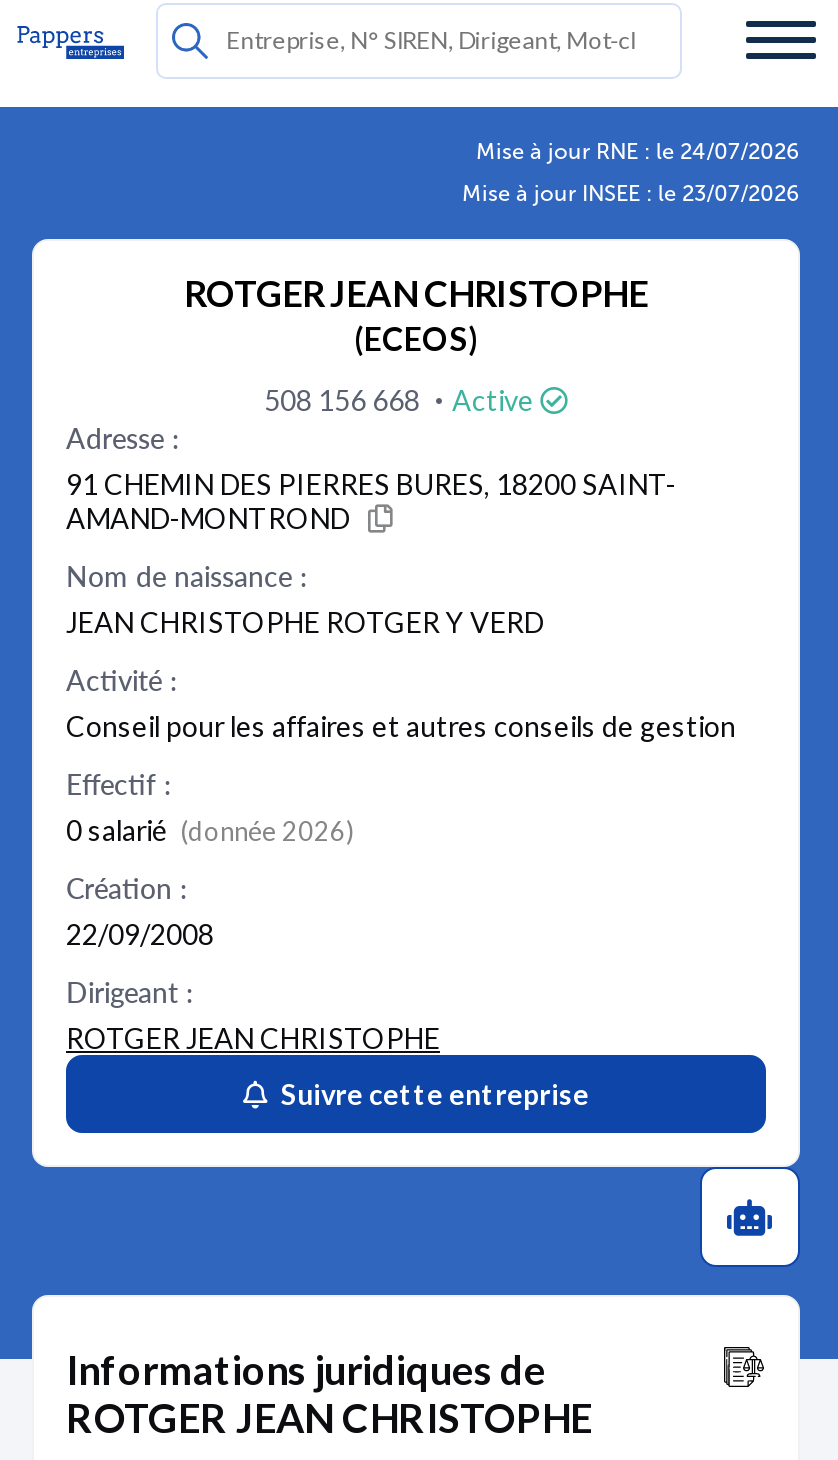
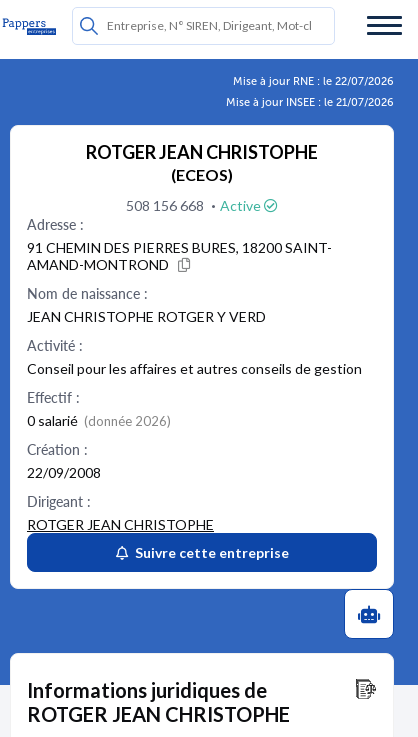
[476,139,800,165] Mise à jour RNE : le 24/07/2026 -> [233,75,394,88] Mise à jour RNE : le 22/07/2026
[462,181,800,207] Mise à jour INSEE : le 23/07/2026 -> [226,96,394,109] Mise à jour INSEE : le 21/07/2026

